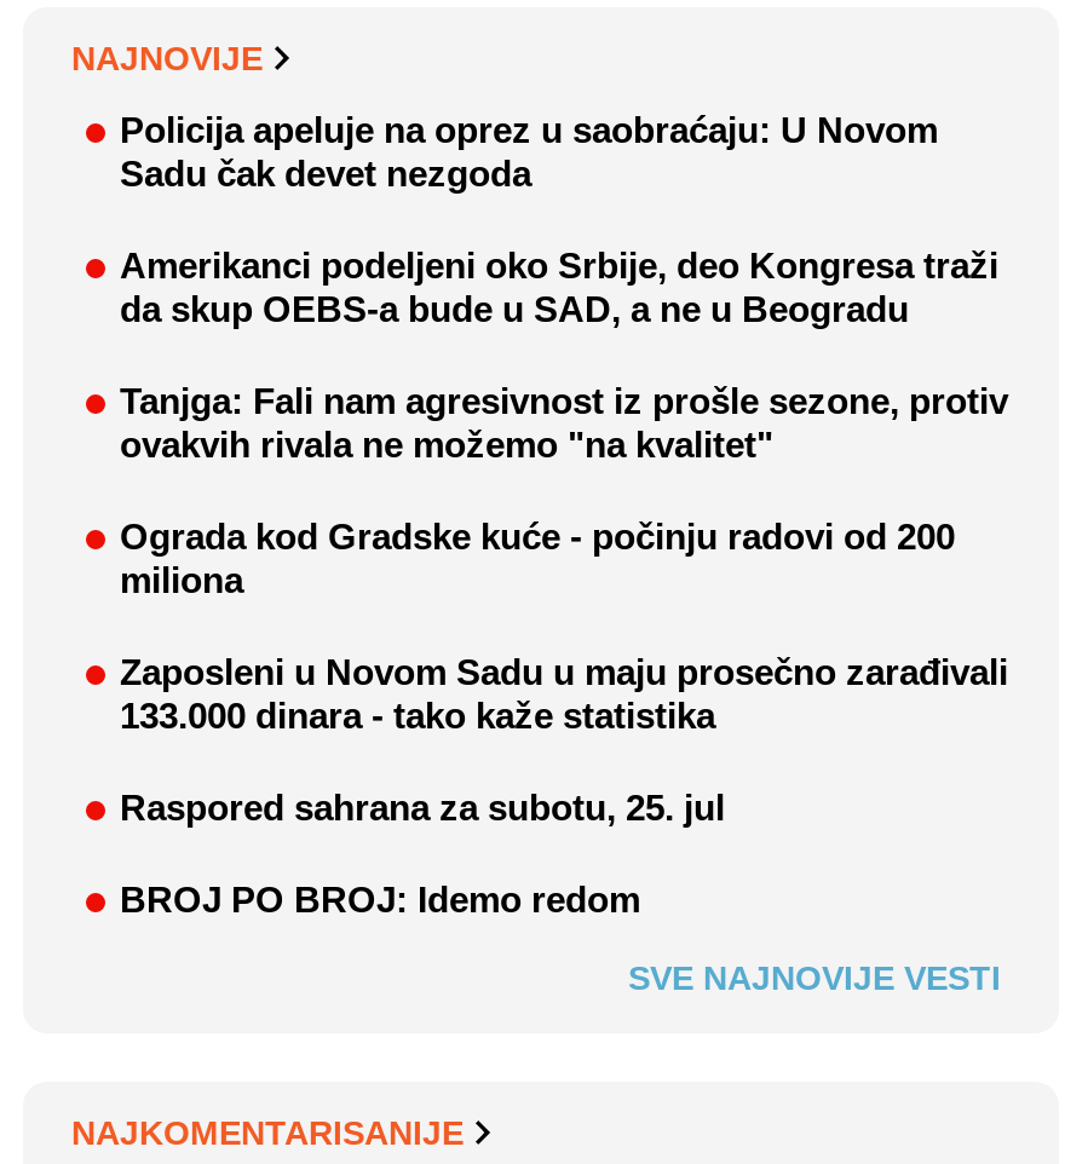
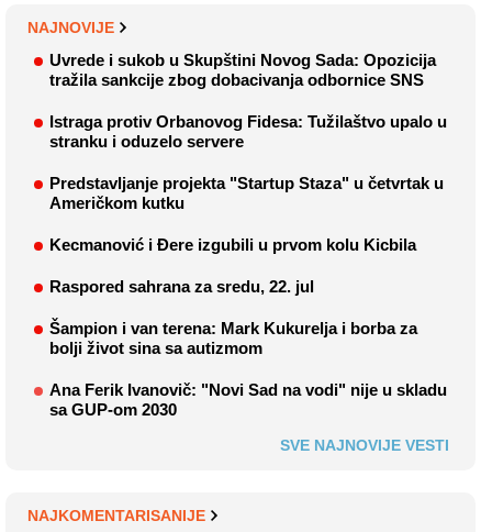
[120,109,938,193] Policija apeluje na oprez u saobraćaju: U Novom | Sadu čak devet nezgoda -> [49,50,436,89] Uvrede i sukob u Skupštini Novog Sada: Opozicija | tražila sankcije zbog dobacivanja odbornice SNS
[120,244,998,329] Amerikanci podeljeni oko Srbije, deo Kongresa traži | da skup OEBS-a bude u SAD, a ne u Beogradu -> [49,112,447,150] Istraga protiv Orbanovog Fidesa: Tužilaštvo upalo u | stranku i oduzelo servere
[120,380,1008,464] Tanjga: Fali nam agresivnost iz prošle sezone, protiv | ovakvih rivala ne možemo "na kvalitet" -> [49,174,444,212] Predstavljanje projekta "Startup Staza" u četvrtak u | Američkom kutku
[120,515,955,600] Ograda kod Gradske kuće - počinju radovi od 200 | miliona -> [49,235,416,254] Kecmanović i Đere izgubili u prvom kolu Kicbila
[120,651,1008,735] Zaposleni u Novom Sadu u maju prosečno zarađivali | 133.000 dinara - tako kaže statistika -> [49,277,314,296] Raspored sahrana za sredu, 22. jul
[120,786,725,827] Raspored sahrana za subotu, 25. jul -> [49,319,417,357] Šampion i van terena: Mark Kukurelja i borba za | bolji život sina sa autizmom
[120,878,640,919] BROJ PO BROJ: Idemo redom -> [49,380,447,419] Ana Ferik Ivanovič: "Novi Sad na vodi" nije u skladu | sa GUP-om 2030

